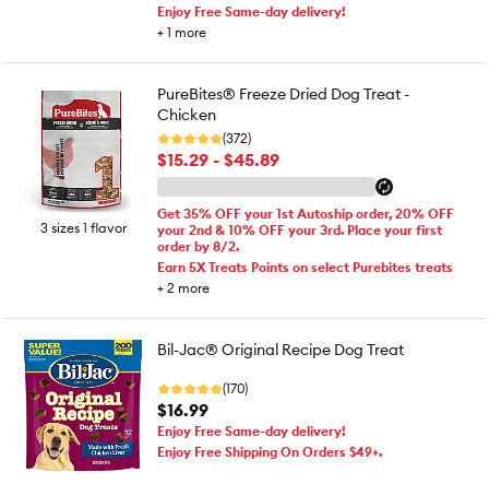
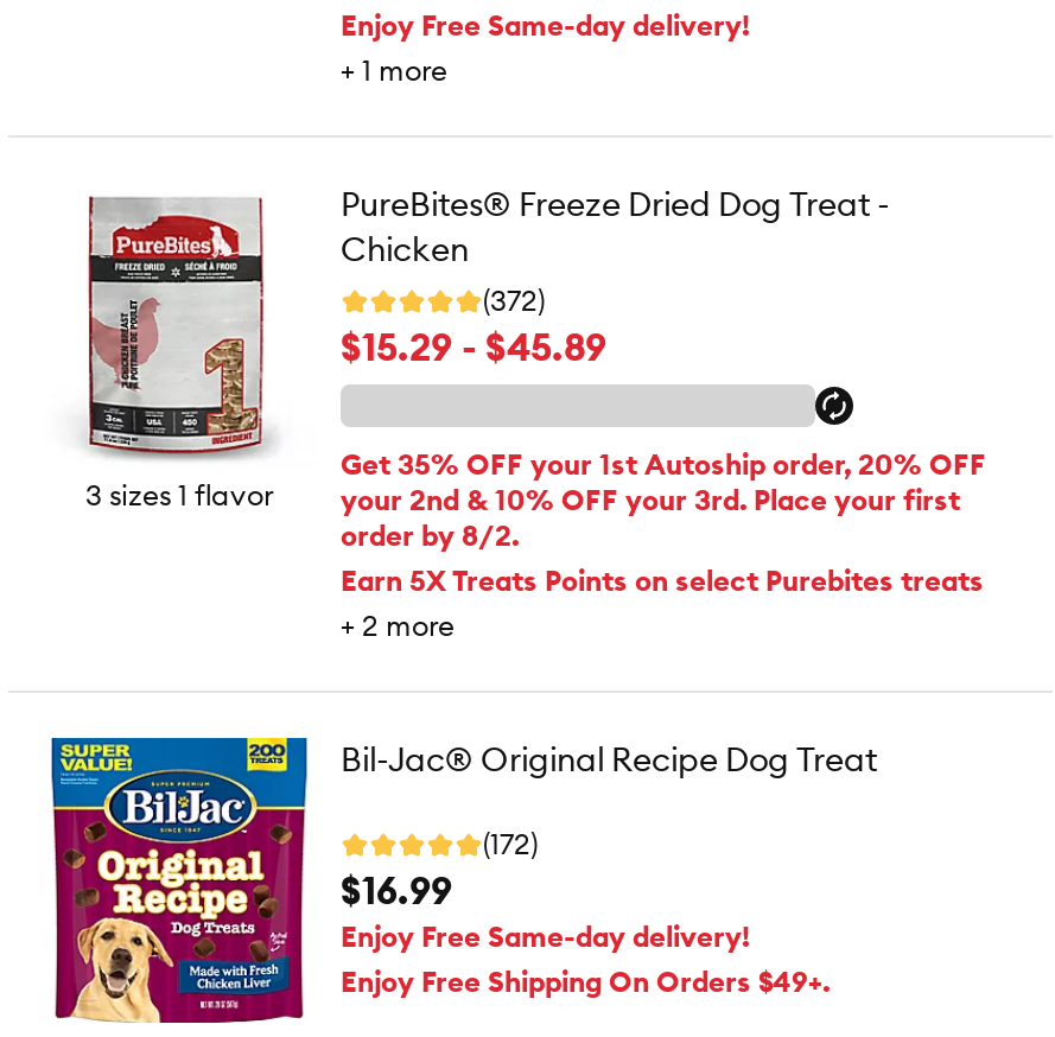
[223,380,248,397] (170) -> [483,826,538,861] (172)

